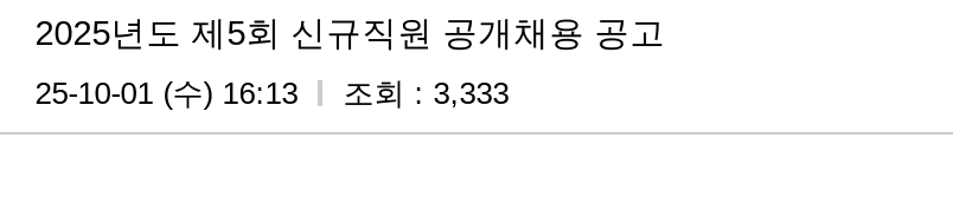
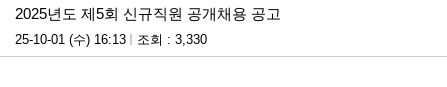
[35,76,509,111] 25-10-01 (수) 16:13 조회 : 3,333 -> [15,32,207,47] 25-10-01 (수) 16:13 조회 : 3,330

